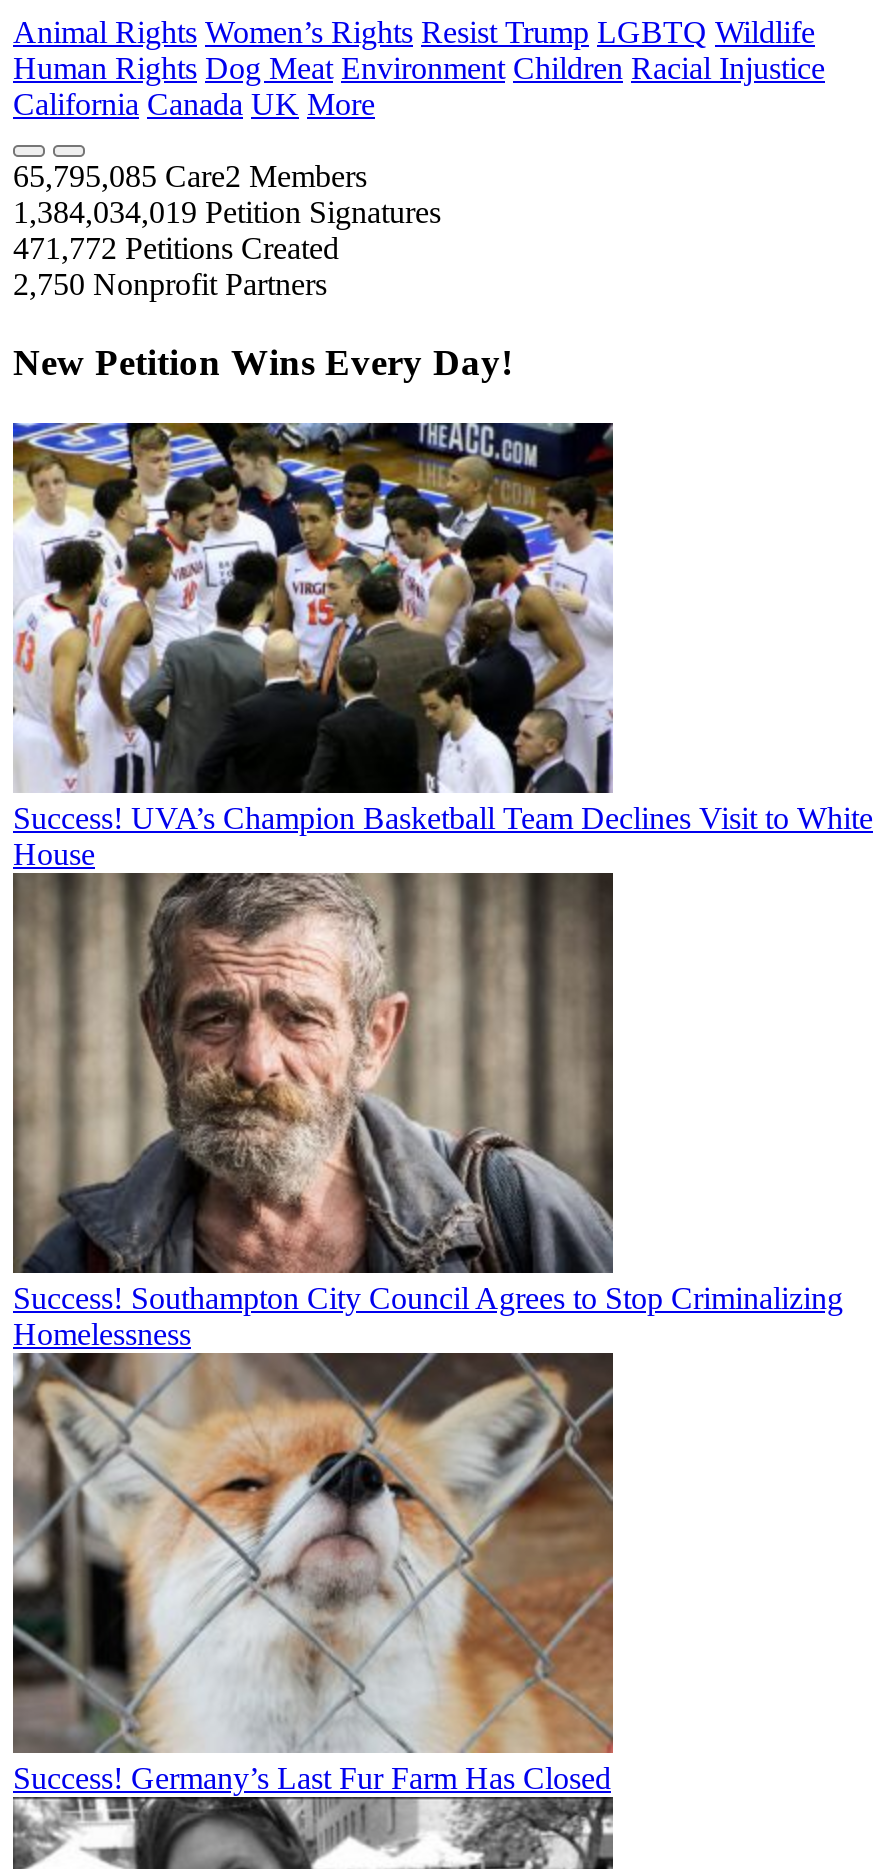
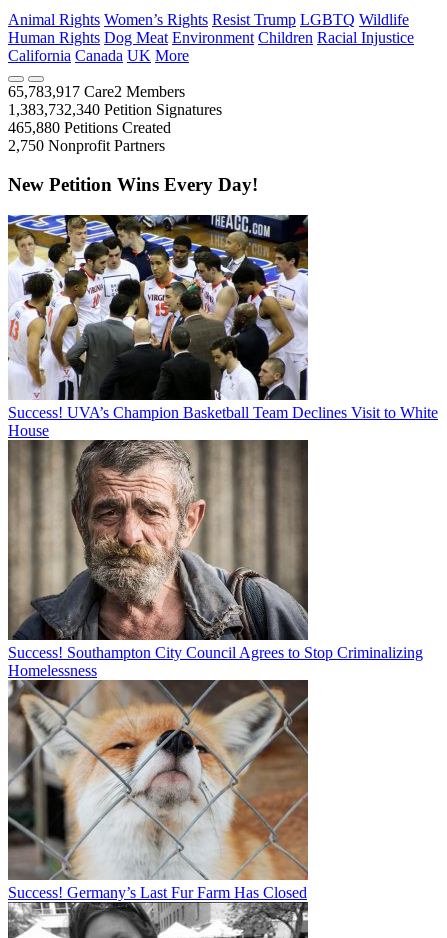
[13,160,367,194] 65,795,085 Care2 Members -> [8,83,185,100] 65,783,917 Care2 Members
[13,196,441,230] 1,384,034,019 Petition Signatures -> [8,101,222,118] 1,383,732,340 Petition Signatures
[13,232,339,266] 471,772 Petitions Created -> [8,119,171,136] 465,880 Petitions Created

